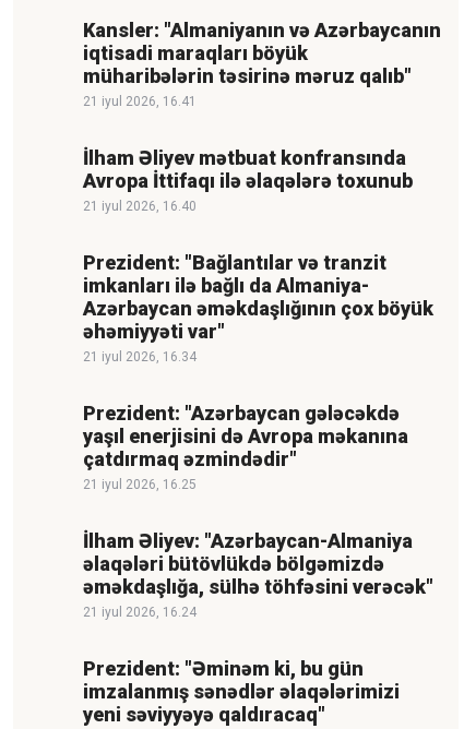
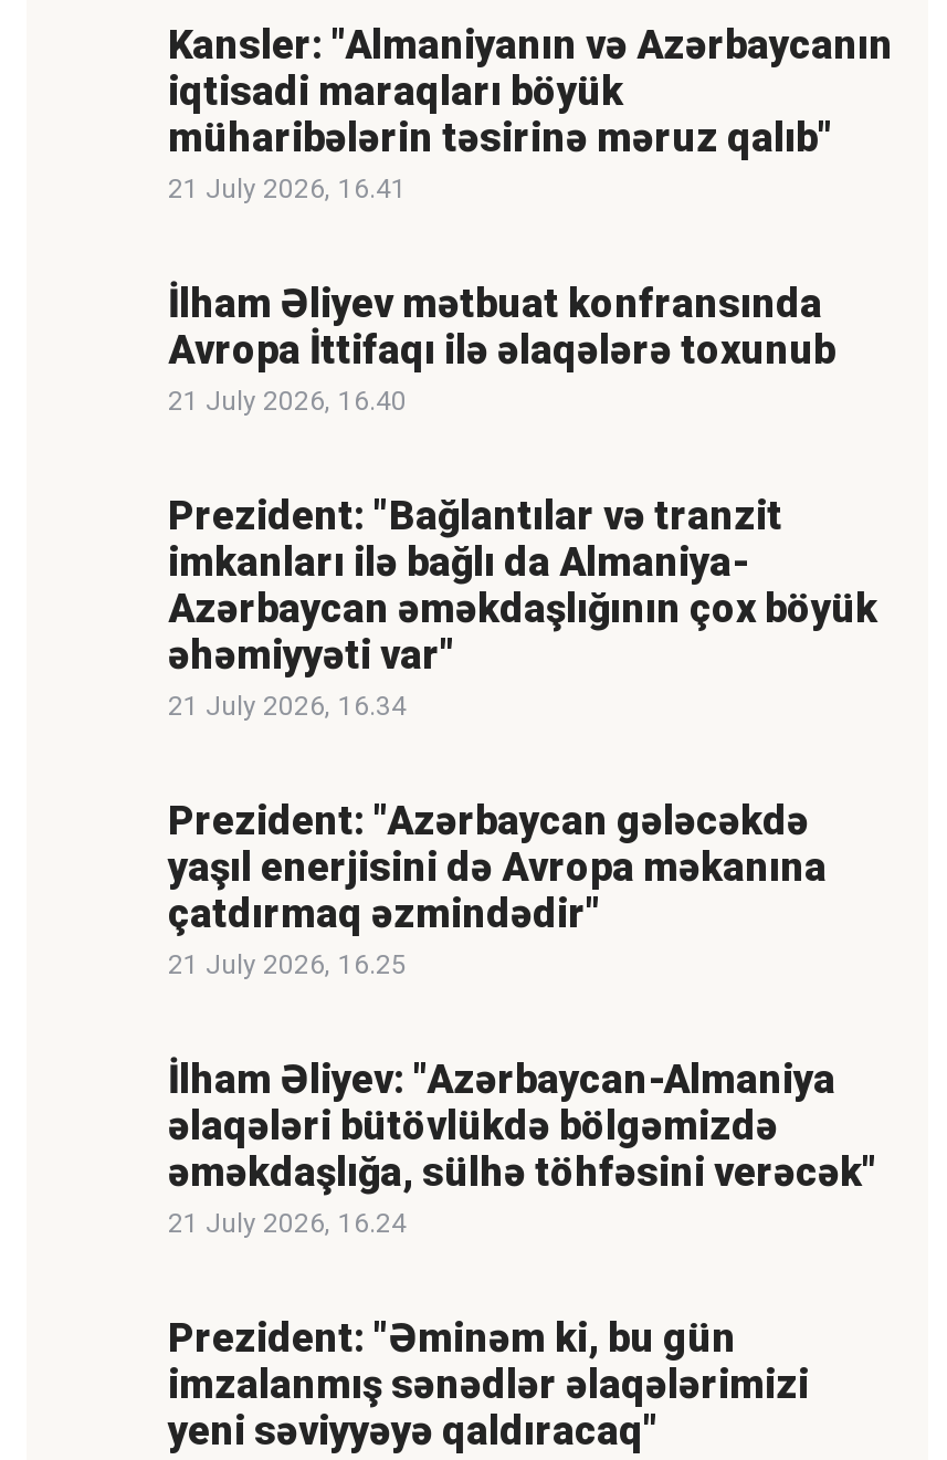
[83,94,197,109] 21 iyul 2026, 16.41 -> [168,173,407,204] 21 July 2026, 16.41
[83,198,197,214] 21 iyul 2026, 16.40 -> [168,385,407,416] 21 July 2026, 16.40
[83,349,197,364] 21 iyul 2026, 16.34 -> [168,690,407,721] 21 July 2026, 16.34
[83,477,197,492] 21 iyul 2026, 16.25 -> [168,949,407,980] 21 July 2026, 16.25
[83,604,197,620] 21 iyul 2026, 16.24 -> [168,1207,407,1238] 21 July 2026, 16.24

